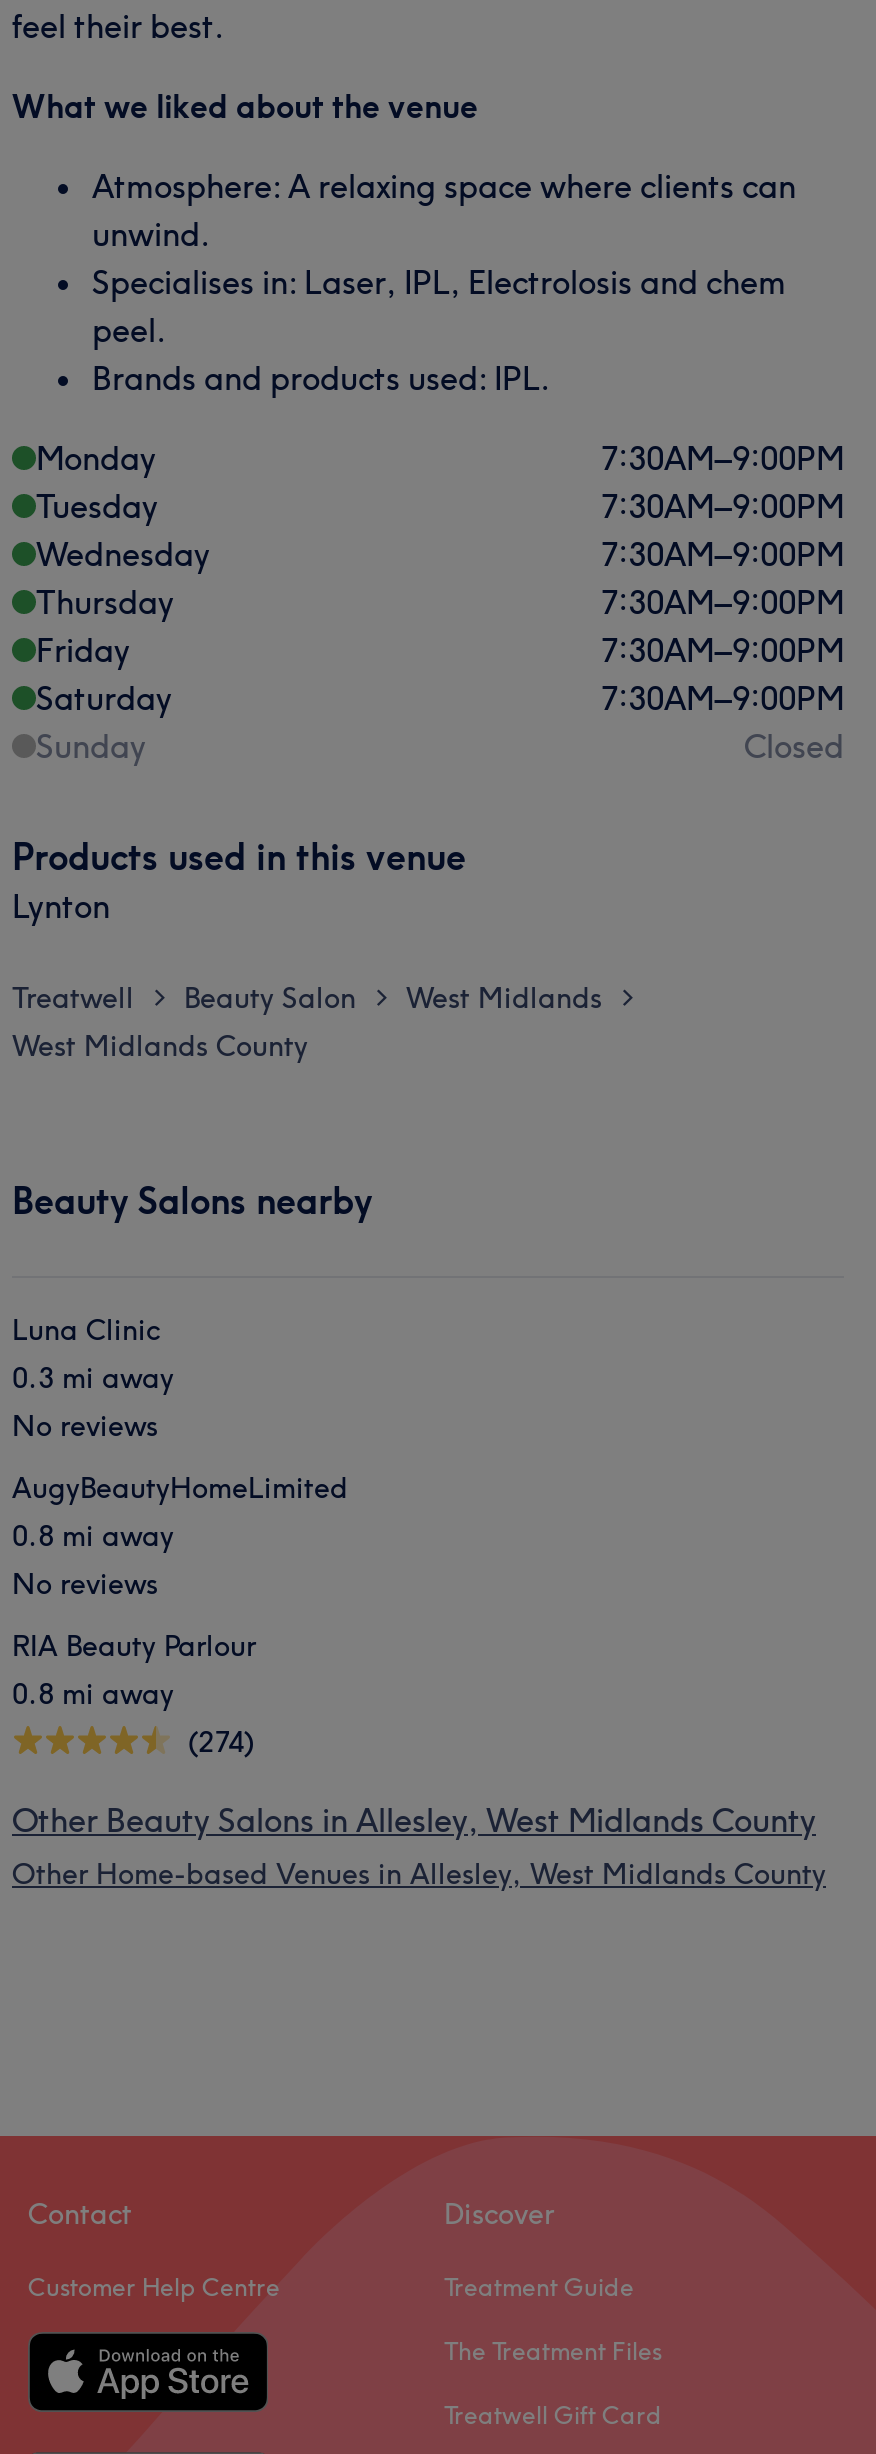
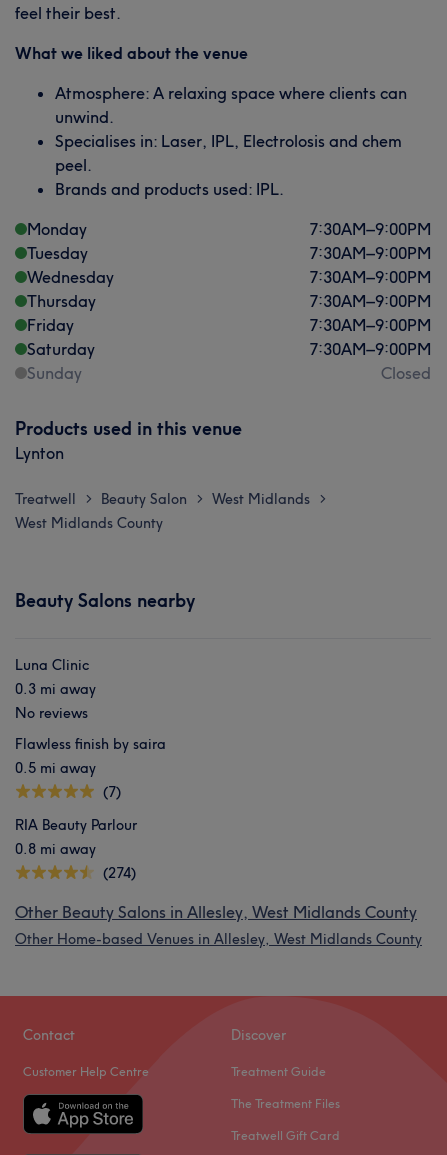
[12,1470,348,1602] AugyBeautyHomeLimited | 0.8 mi away | No reviews -> [15,735,166,801] Flawless finish by saira | 0.5 mi away | (7)

